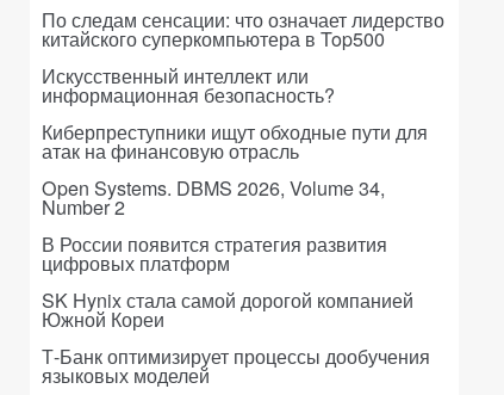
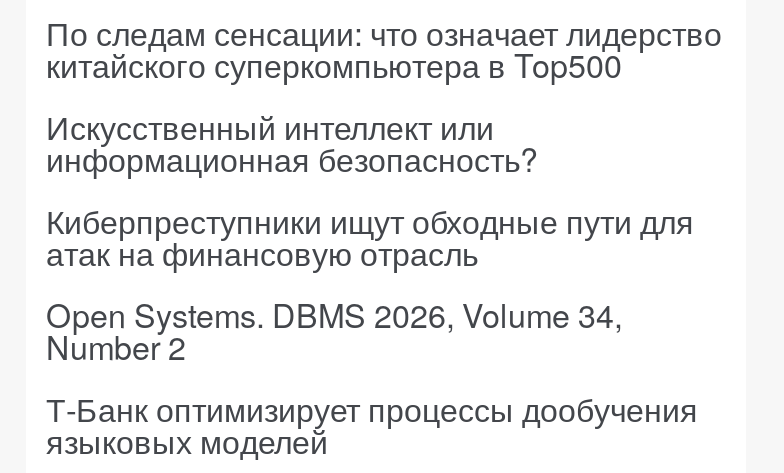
[42,230,413,333] В России появится стратегия развития | цифровых платформ | SK Hynix стала самой дорогой компанией | Южной Кореи -> none

